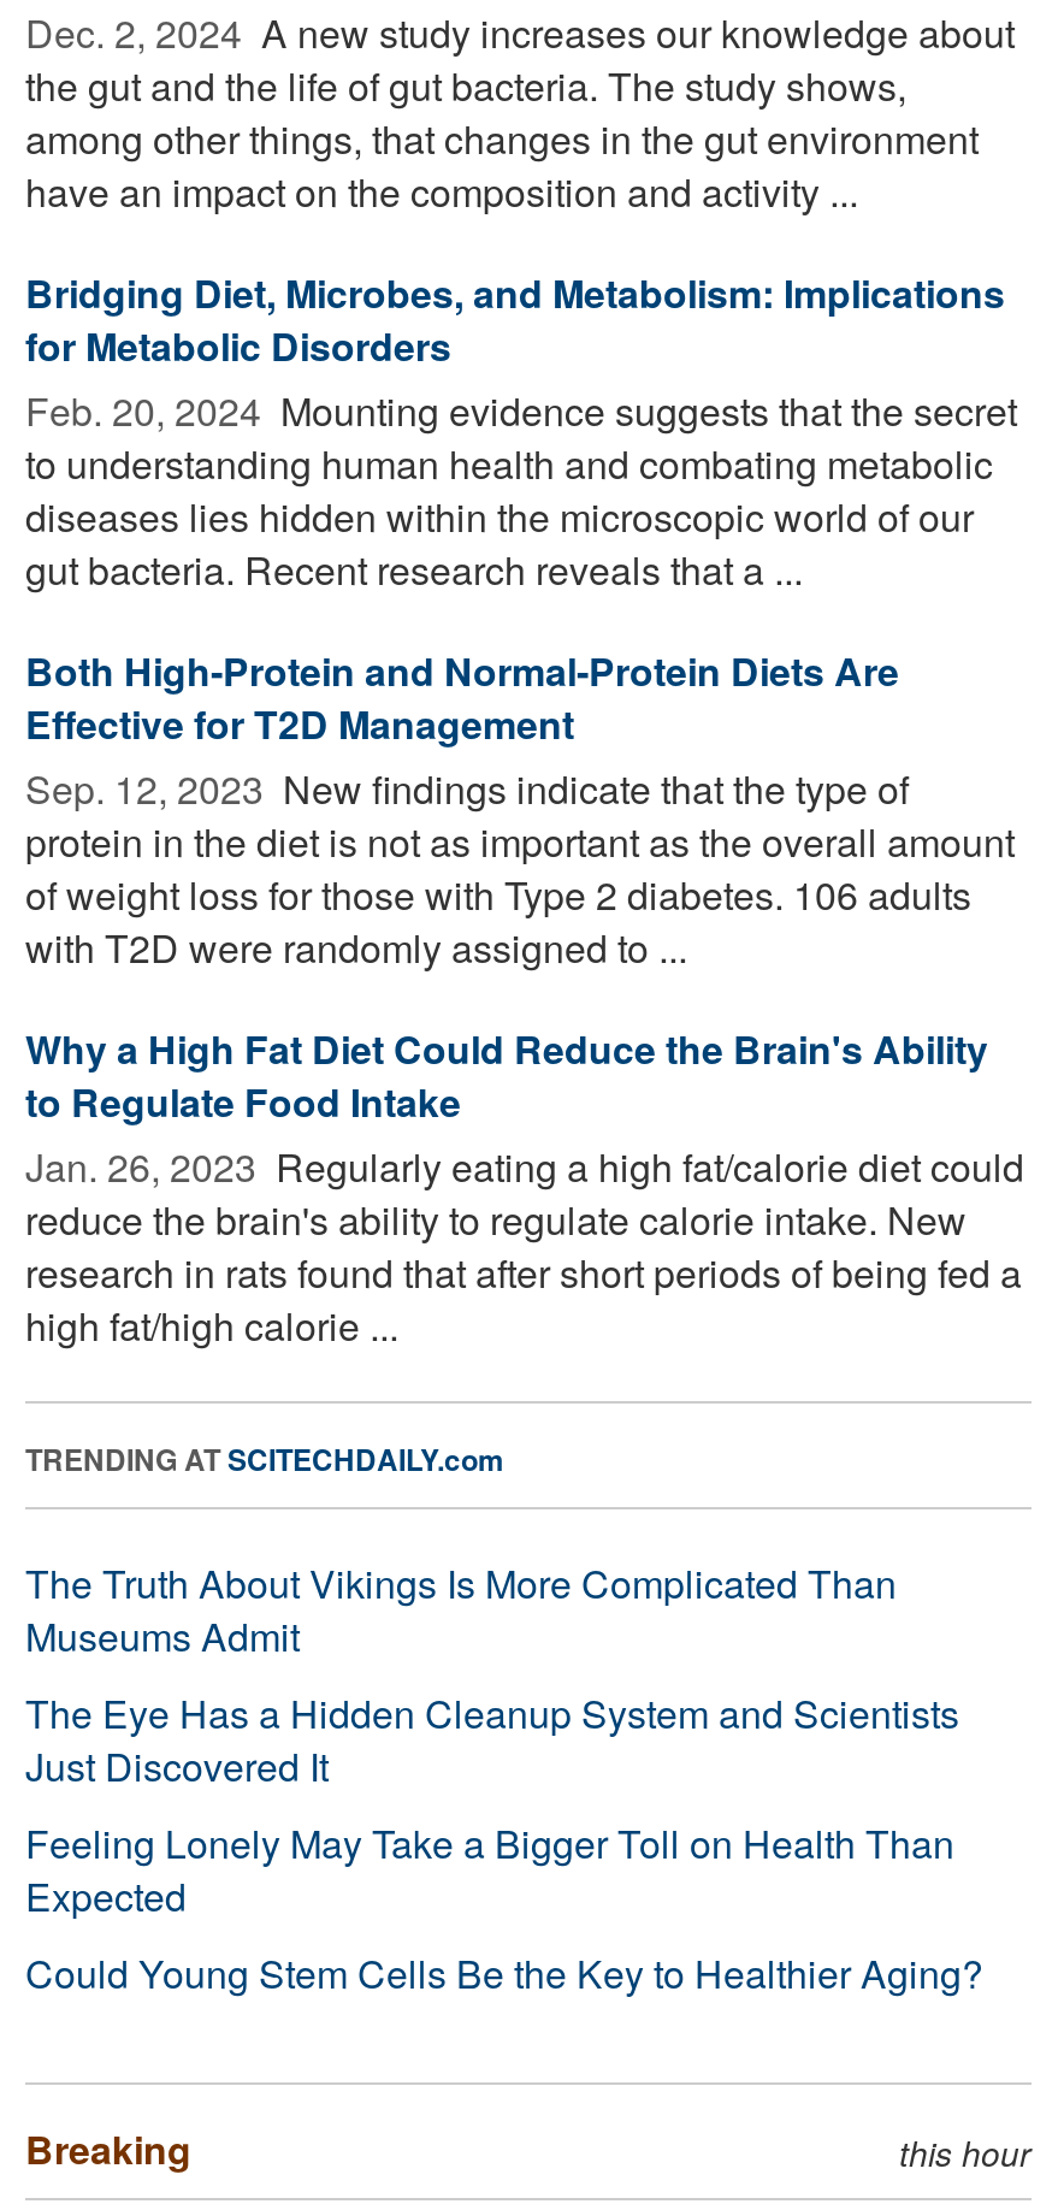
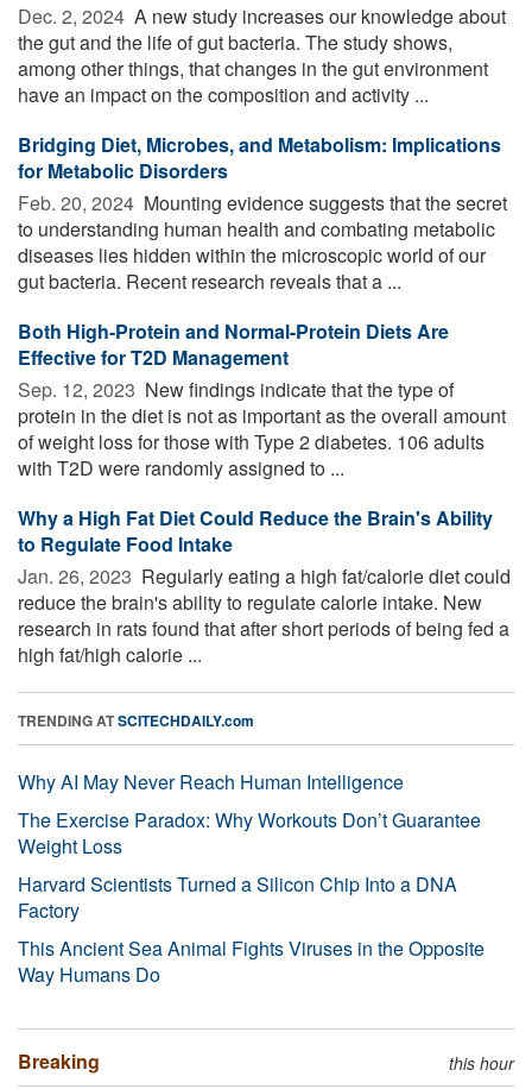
[25,1555,983,2000] The Truth About Vikings Is More Complicated Than | Museums Admit | The Eye Has a Hidden Cleanup System and Scientists | Just Discovered It | Feeling Lonely May Take a Bigger Toll on Health Than | Expected | Could Young Stem Cells Be the Key to Healthier Aging? -> [18,768,484,988] Why AI May Never Reach Human Intelligence | The Exercise Paradox: Why Workouts Don’t Guarantee | Weight Loss | Harvard Scientists Turned a Silicon Chip Into a DNA | Factory | This Ancient Sea Animal Fights Viruses in the Opposite | Way Humans Do

